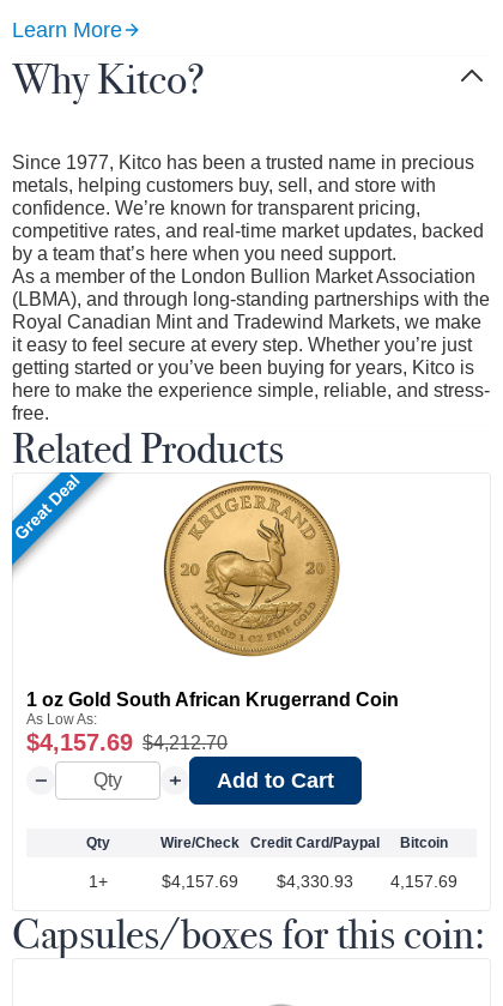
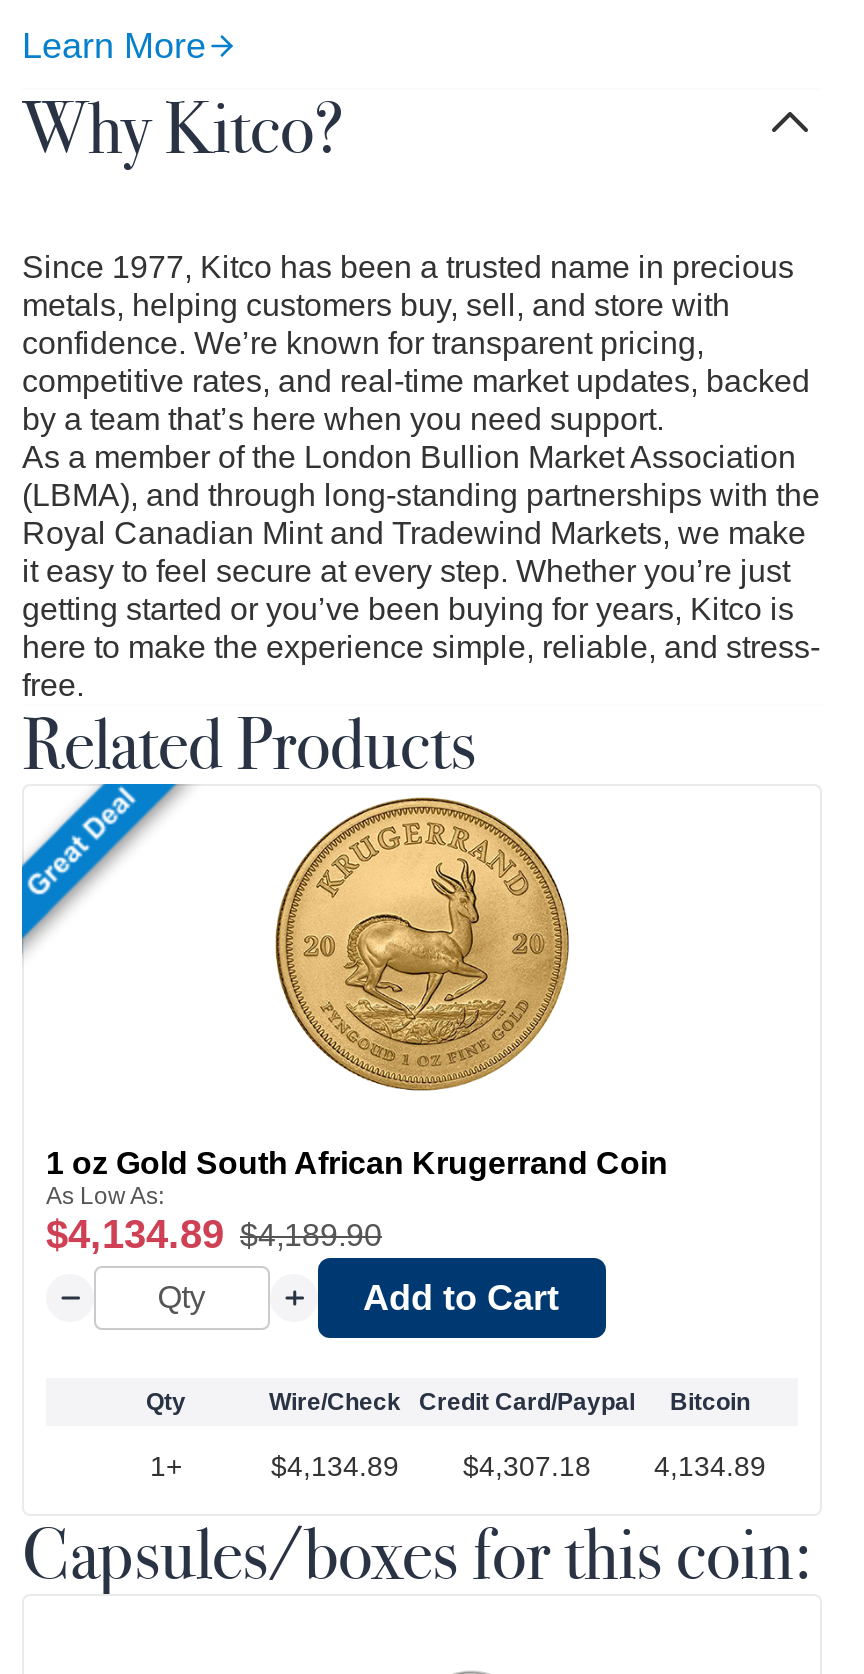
[26,729,228,755] $4,157.69 $4,212.70 -> [46,1212,382,1256] $4,134.89 $4,189.90
[161,872,238,891] $4,157.69 -> [271,1450,399,1482] $4,134.89
[276,872,353,891] $4,330.93 -> [463,1450,591,1482] $4,307.18
[390,872,457,891] 4,157.69 -> [654,1450,766,1482] 4,134.89

